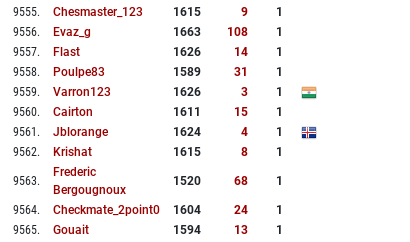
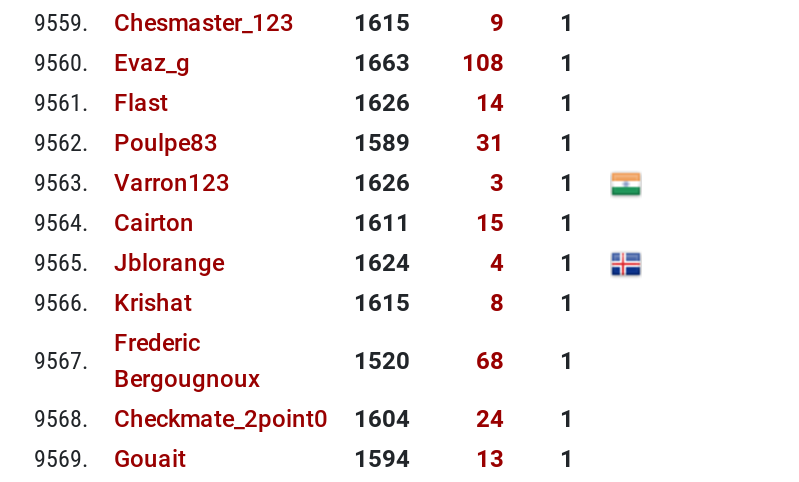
[13,5,143,19] 9555. Chesmaster_123 -> [34,9,294,37] 9559. Chesmaster_123
[13,25,91,39] 9556. Evaz_g -> [34,49,190,77] 9560. Evaz_g
[13,45,80,59] 9557. Flast -> [34,89,168,117] 9561. Flast
[13,65,105,79] 9558. Poulpe83 -> [34,129,218,157] 9562. Poulpe83
[13,85,111,99] 9559. Varron123 -> [34,169,230,197] 9563. Varron123
[13,105,93,119] 9560. Cairton -> [34,209,194,237] 9564. Cairton
[13,125,108,139] 9561. Jblorange -> [34,249,224,277] 9565. Jblorange
[13,145,92,159] 9562. Krishat -> [34,289,192,317] 9566. Krishat
[13,174,40,188] 9563. -> [34,347,88,375] 9567.
[13,203,201,217] 9564. Checkmate_2point0 1604 -> [34,405,410,433] 9568. Checkmate_2point0 1604
[13,223,89,237] 9565. Gouait -> [34,445,186,473] 9569. Gouait

